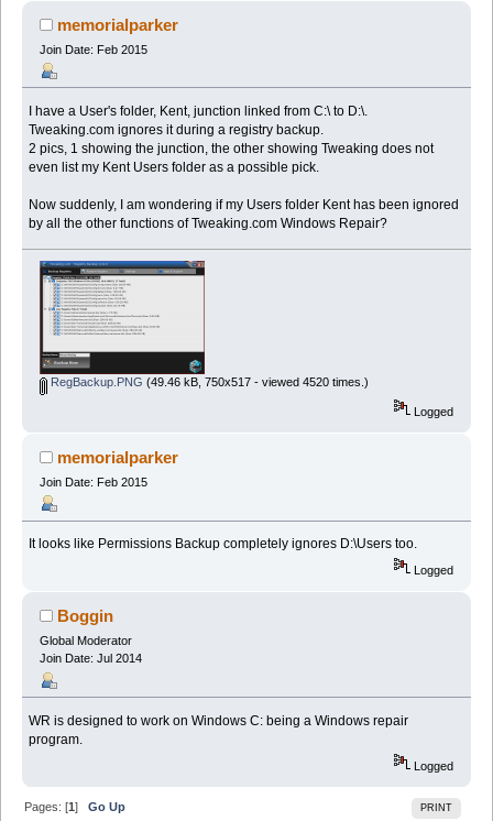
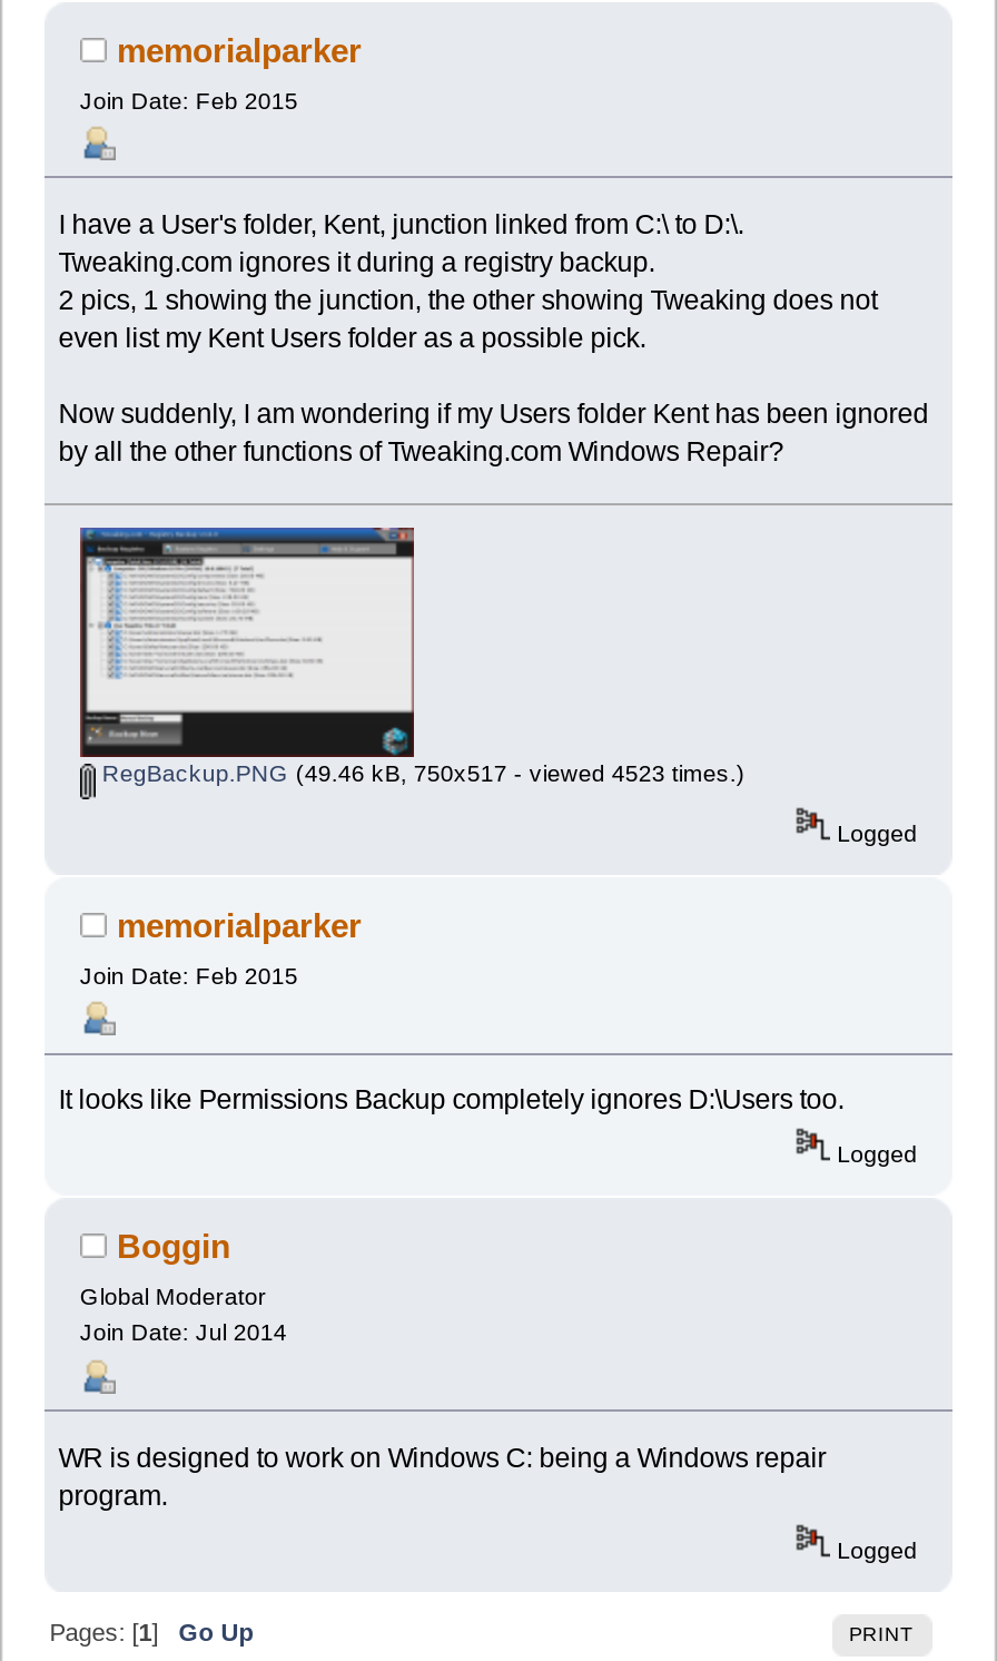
[47,376,369,389] RegBackup.PNG (49.46 kB, 750x517 - viewed 4520 times.) -> [95,760,745,786] RegBackup.PNG (49.46 kB, 750x517 - viewed 4523 times.)

